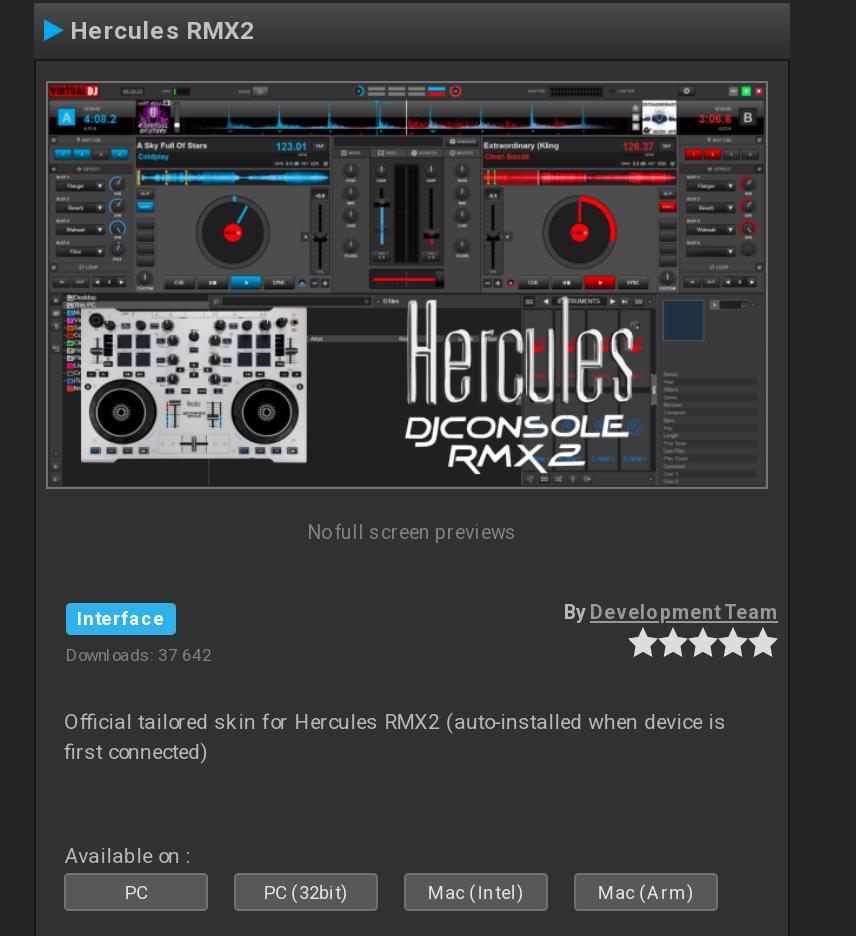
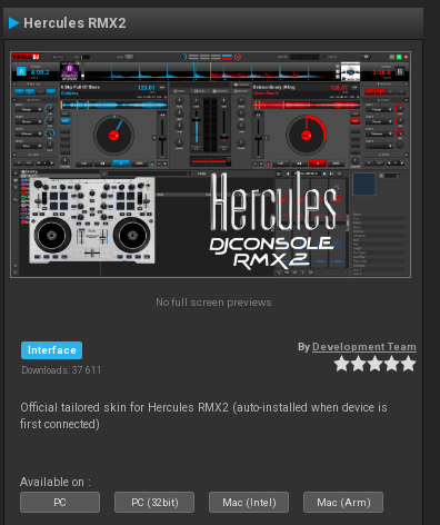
[66,644,212,664] Downloads: 37 642 -> [21,364,102,376] Downloads: 37 611

